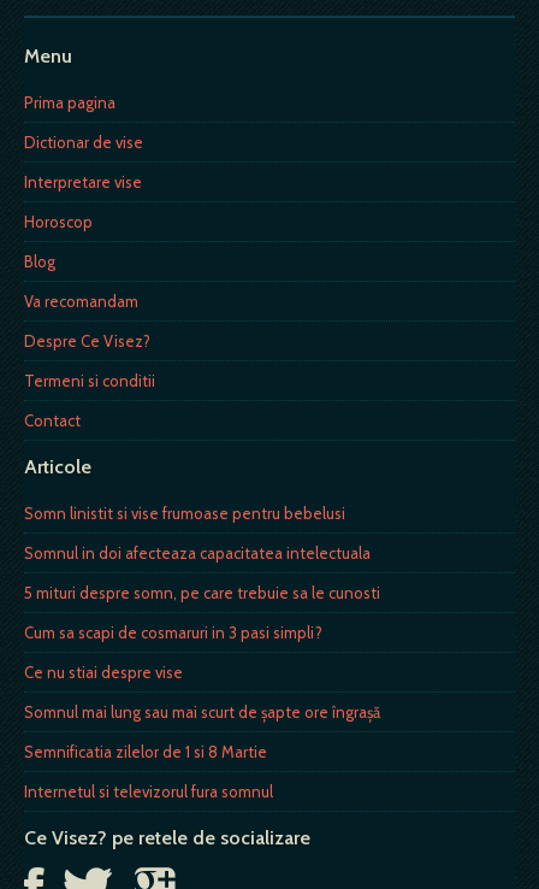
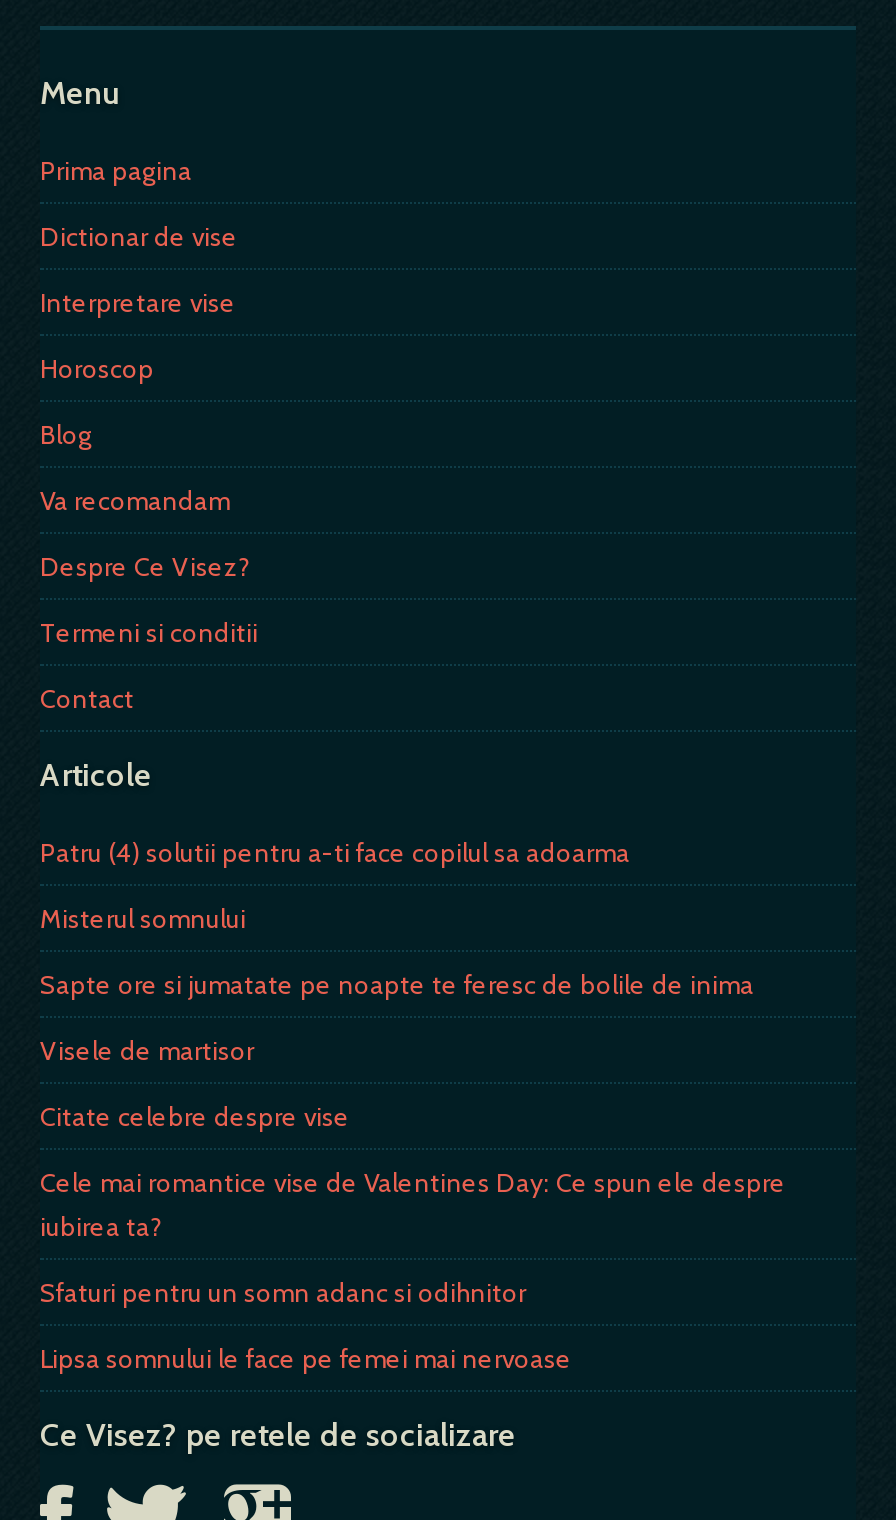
[24,504,345,523] Somn linistit si vise frumoase pentru bebelusi -> [40,836,630,868] Patru (4) solutii pentru a-ti face copilul sa adoarma
[24,543,371,563] Somnul in doi afecteaza capacitatea intelectuala -> [40,902,246,934] Misterul somnului
[24,583,380,602] 5 mituri despre somn, pe care trebuie sa le cunosti -> [40,968,754,1000] Sapte ore si jumatate pe noapte te feresc de bolile de inima
[24,623,322,642] Cum sa scapi de cosmaruri in 3 pasi simpli? -> [40,1034,254,1066] Visele de martisor
[24,663,183,682] Ce nu stiai despre vise -> [40,1100,350,1132] Citate celebre despre vise
[24,702,380,722] Somnul mai lung sau mai scurt de şapte ore îngraşă -> [40,1166,786,1242] Cele mai romantice vise de Valentines Day: Ce spun ele despre | iubirea ta?
[24,742,267,761] Semnificatia zilelor de 1 si 8 Martie -> [40,1276,526,1308] Sfaturi pentru un somn adanc si odihnitor
[24,782,273,801] Internetul si televizorul fura somnul -> [40,1342,572,1374] Lipsa somnului le face pe femei mai nervoase

